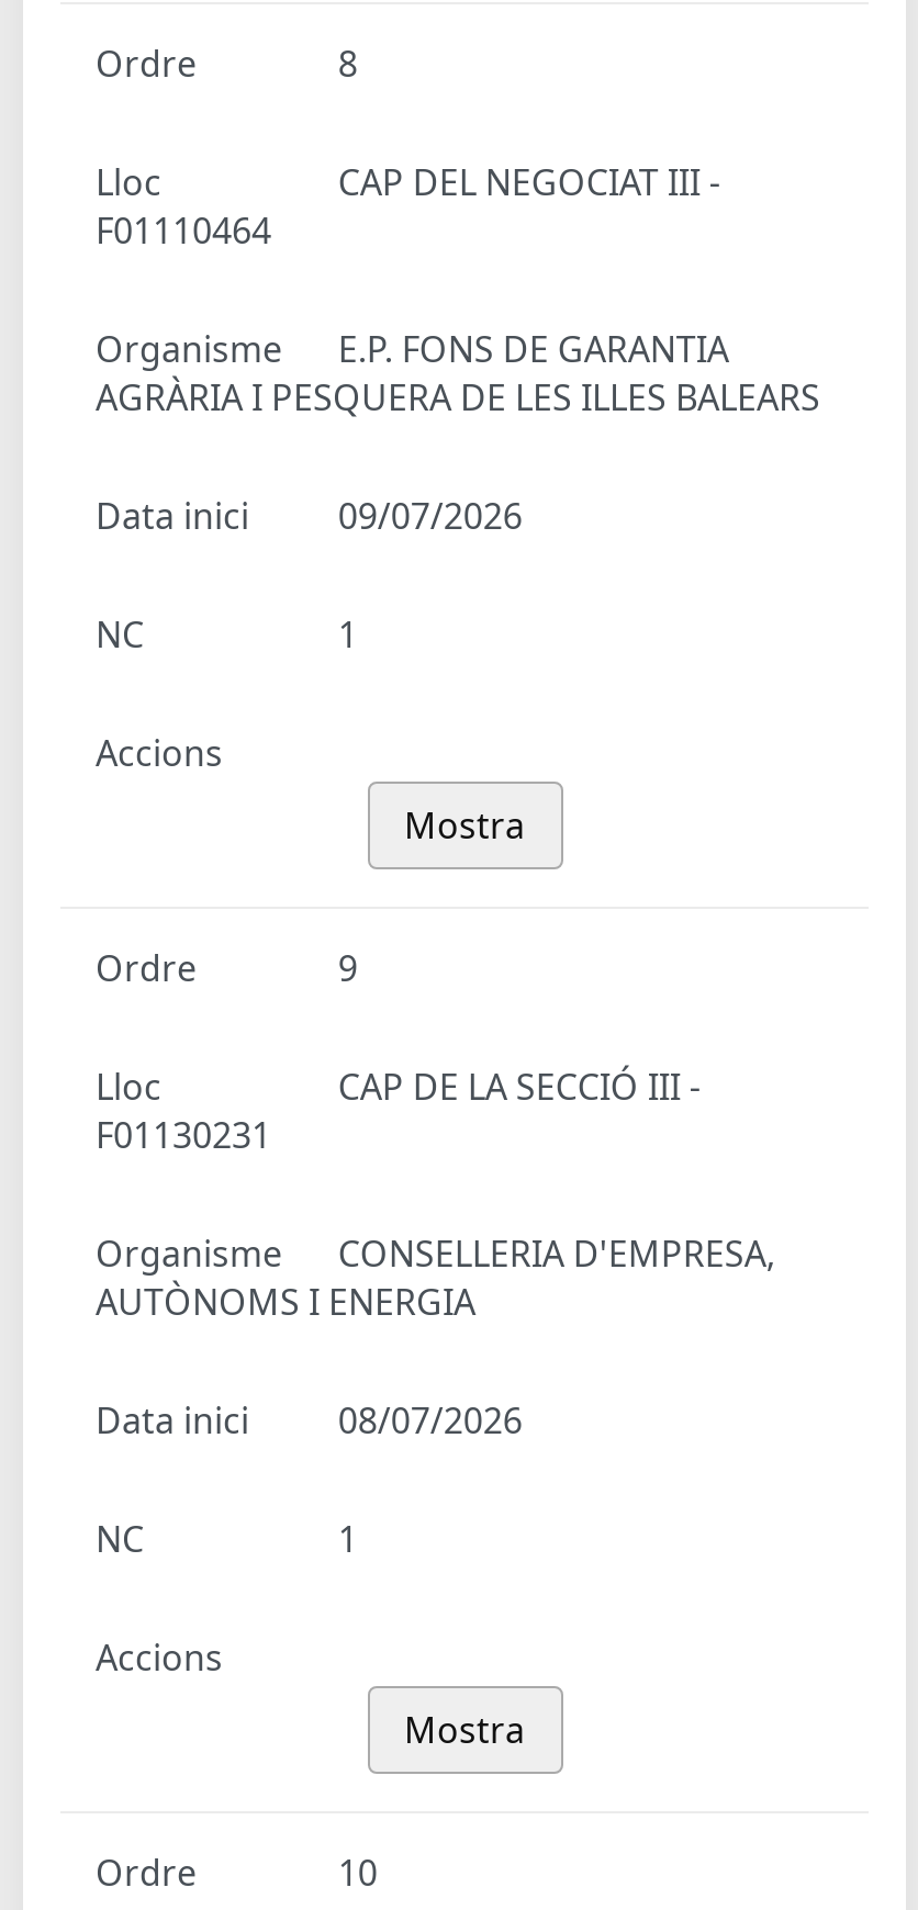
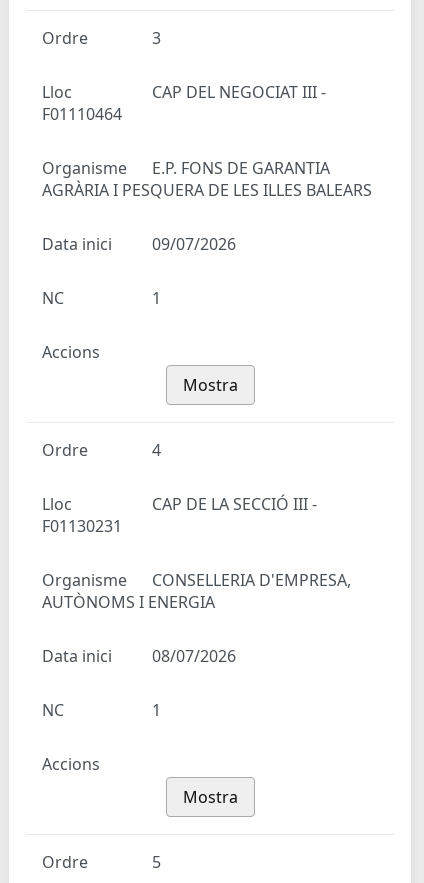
[338,40,358,89] 8 -> [152,27,161,49] 3
[338,945,358,993] 9 -> [152,439,161,461] 4
[338,1849,378,1898] 10 -> [152,851,161,873] 5

